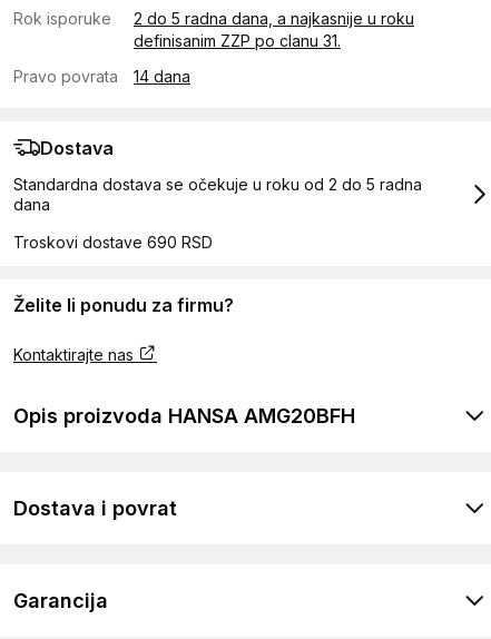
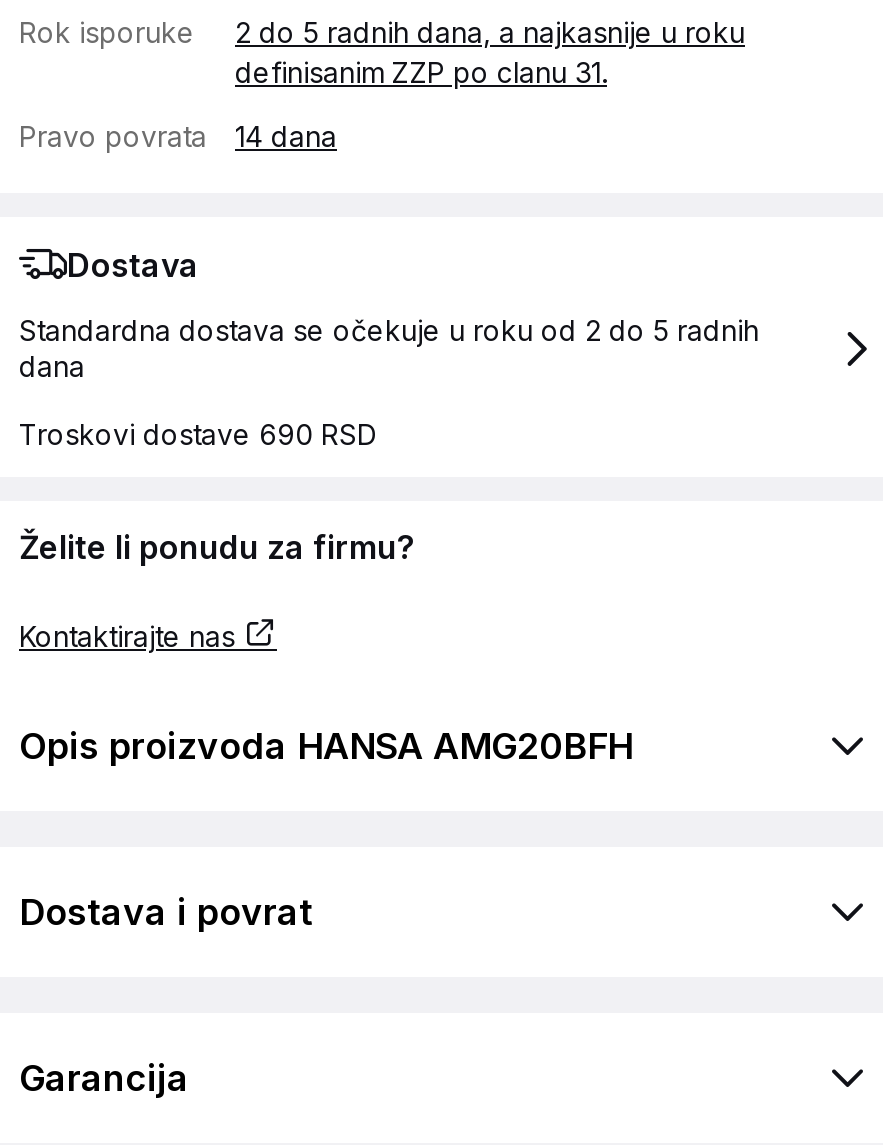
[134,9,414,28] 2 do 5 radna dana, a najkasnije u roku -> [235,15,745,49] 2 do 5 radnih dana, a najkasnije u roku
[13,175,422,194] Standardna dostava se očekuje u roku od 2 do 5 radna -> [19,313,759,347] Standardna dostava se očekuje u roku od 2 do 5 radnih

